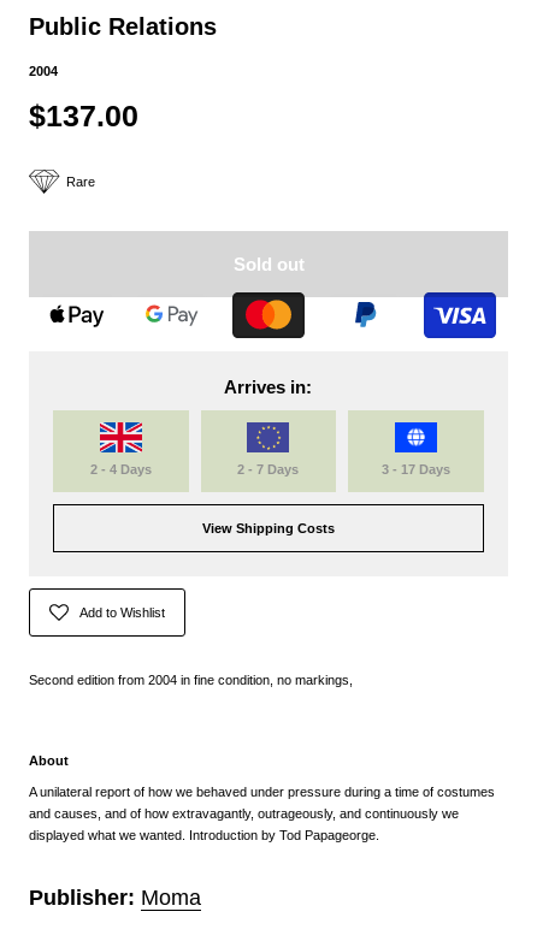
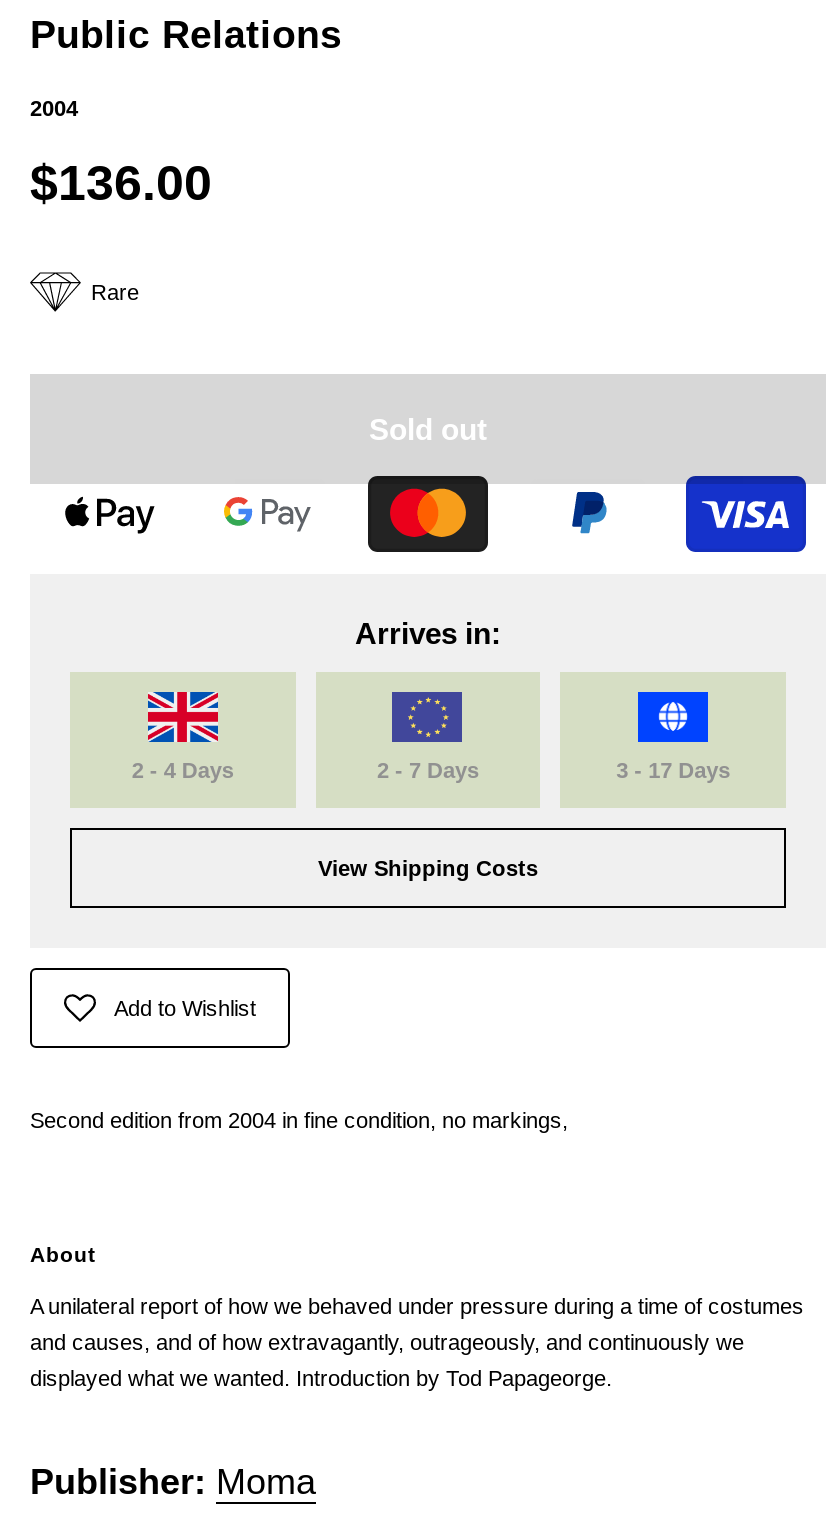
[29,98,138,132] $137.00 -> [30,153,212,209] $136.00

